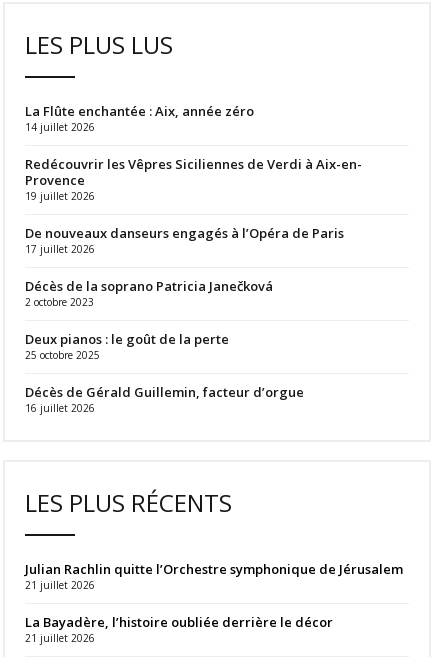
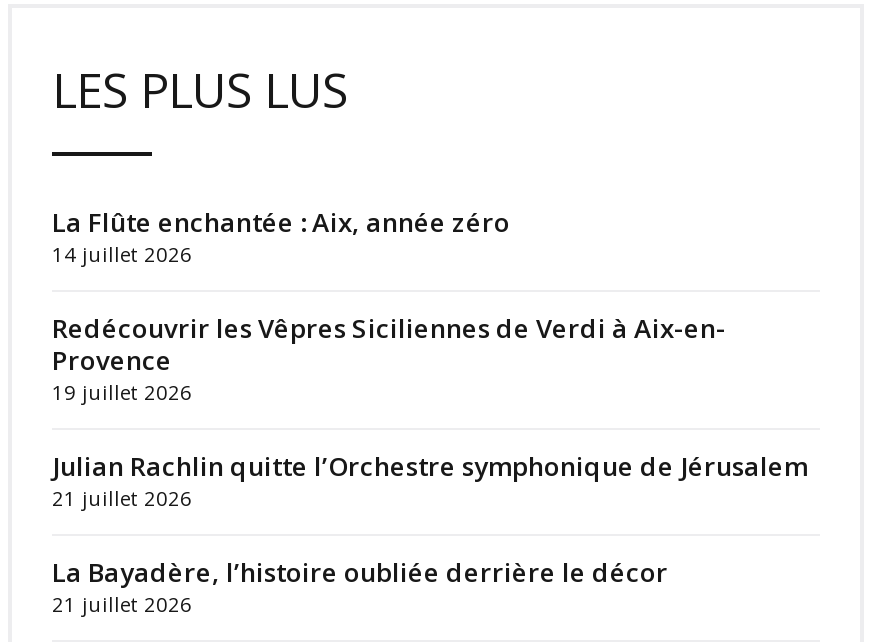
[25,224,344,519] De nouveaux danseurs engagés à l’Opéra de Paris | 17 juillet 2026 | Décès de la soprano Patricia Janečková | 2 octobre 2023 | Deux pianos : le goût de la perte | 25 octobre 2025 | Décès de Gérald Guillemin, facteur d’orgue | 16 juillet 2026 | LES PLUS RÉCENTS -> none

